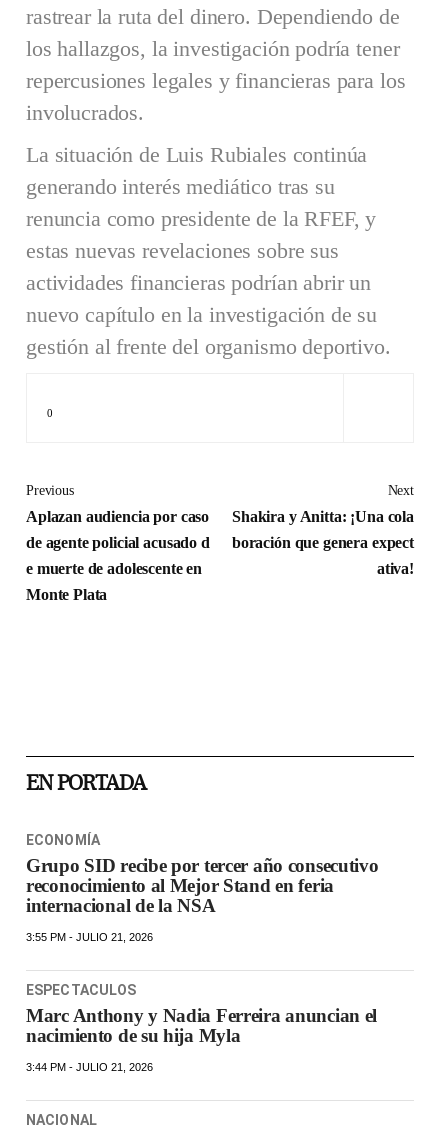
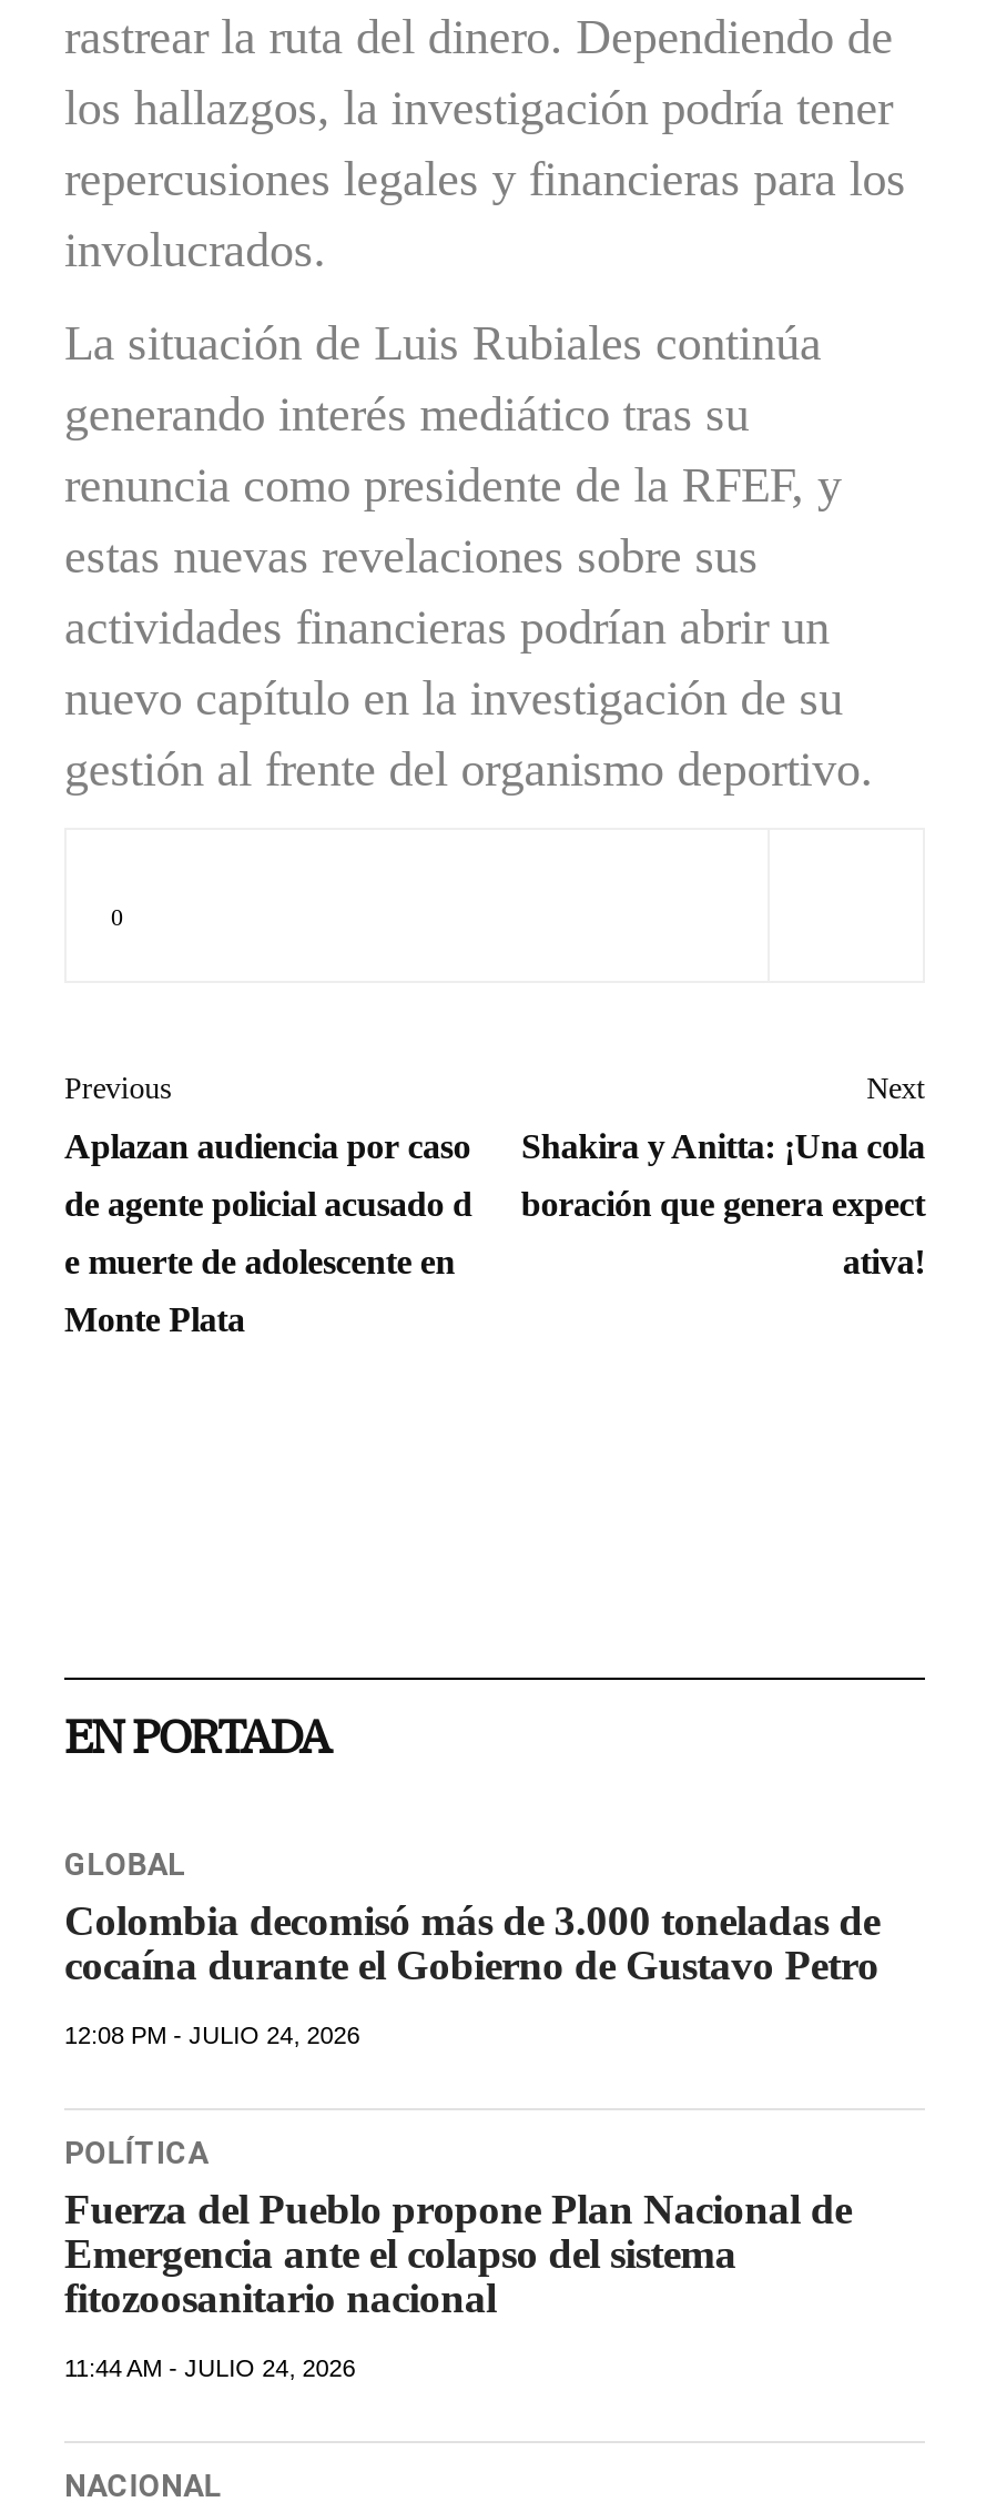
[26,832,378,916] ECONOMÍA | Grupo SID recibe por tercer año consecutivo | reconocimiento al Mejor Stand en feria | internacional de la NSA -> [64,1846,880,1988] GLOBAL | Colombia decomisó más de 3.000 toneladas de | cocaína durante el Gobierno de Gustavo Petro
[26,931,153,943] 3:55 PM - JULIO 21, 2026 -> [64,2022,360,2048] 12:08 PM - JULIO 24, 2026
[26,982,377,1046] ESPECTACULOS | Marc Anthony y Nadia Ferreira anuncian el | nacimiento de su hija Myla -> [64,2135,851,2321] POLÍTICA | Fuerza del Pueblo propone Plan Nacional de | Emergencia ante el colapso del sistema | fitozoosanitario nacional
[26,1061,153,1073] 3:44 PM - JULIO 21, 2026 -> [64,2354,355,2381] 11:44 AM - JULIO 24, 2026

